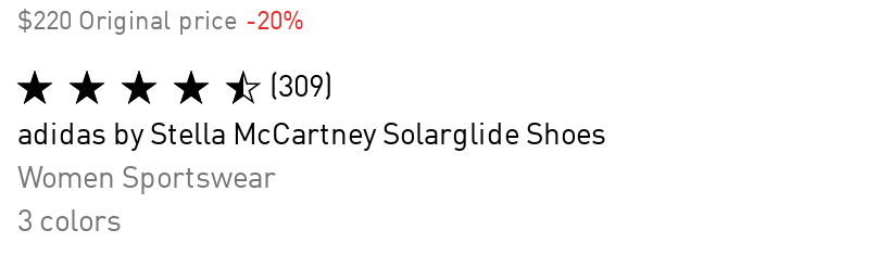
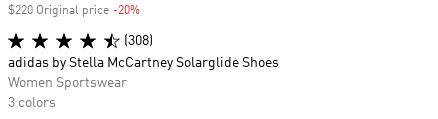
[269,73,332,103] (309) -> [124,34,153,48] (308)

